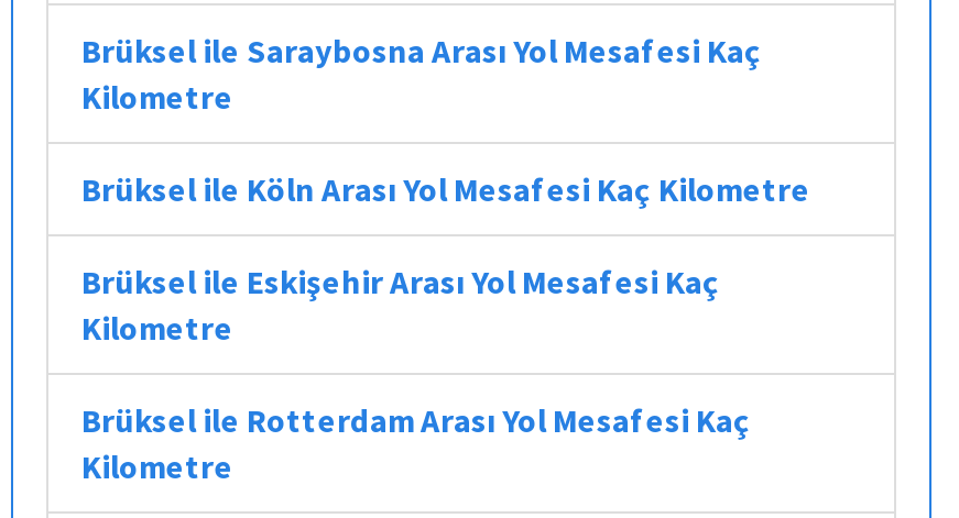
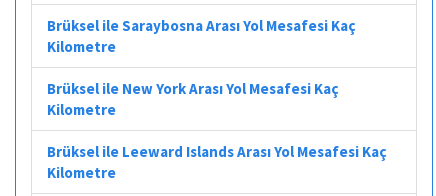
[81,168,810,302] Brüksel ile Köln Arası Yol Mesafesi Kaç Kilometre | Brüksel ile Eskişehir Arası Yol Mesafesi Kaç -> [47,79,339,98] Brüksel ile New York Arası Yol Mesafesi Kaç
[81,399,751,440] Brüksel ile Rotterdam Arası Yol Mesafesi Kaç -> [47,142,387,161] Brüksel ile Leeward Islands Arası Yol Mesafesi Kaç

